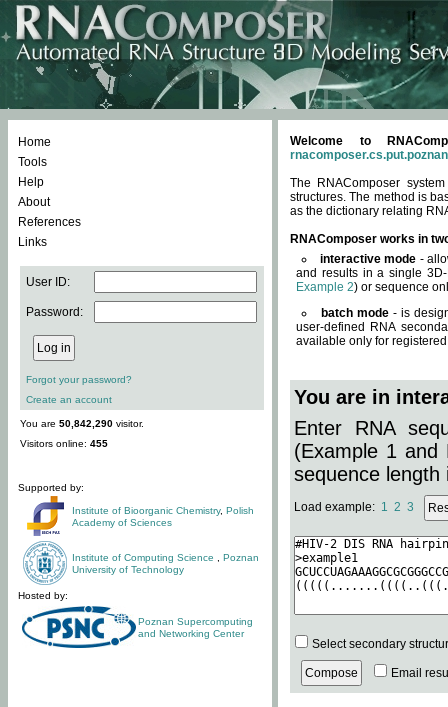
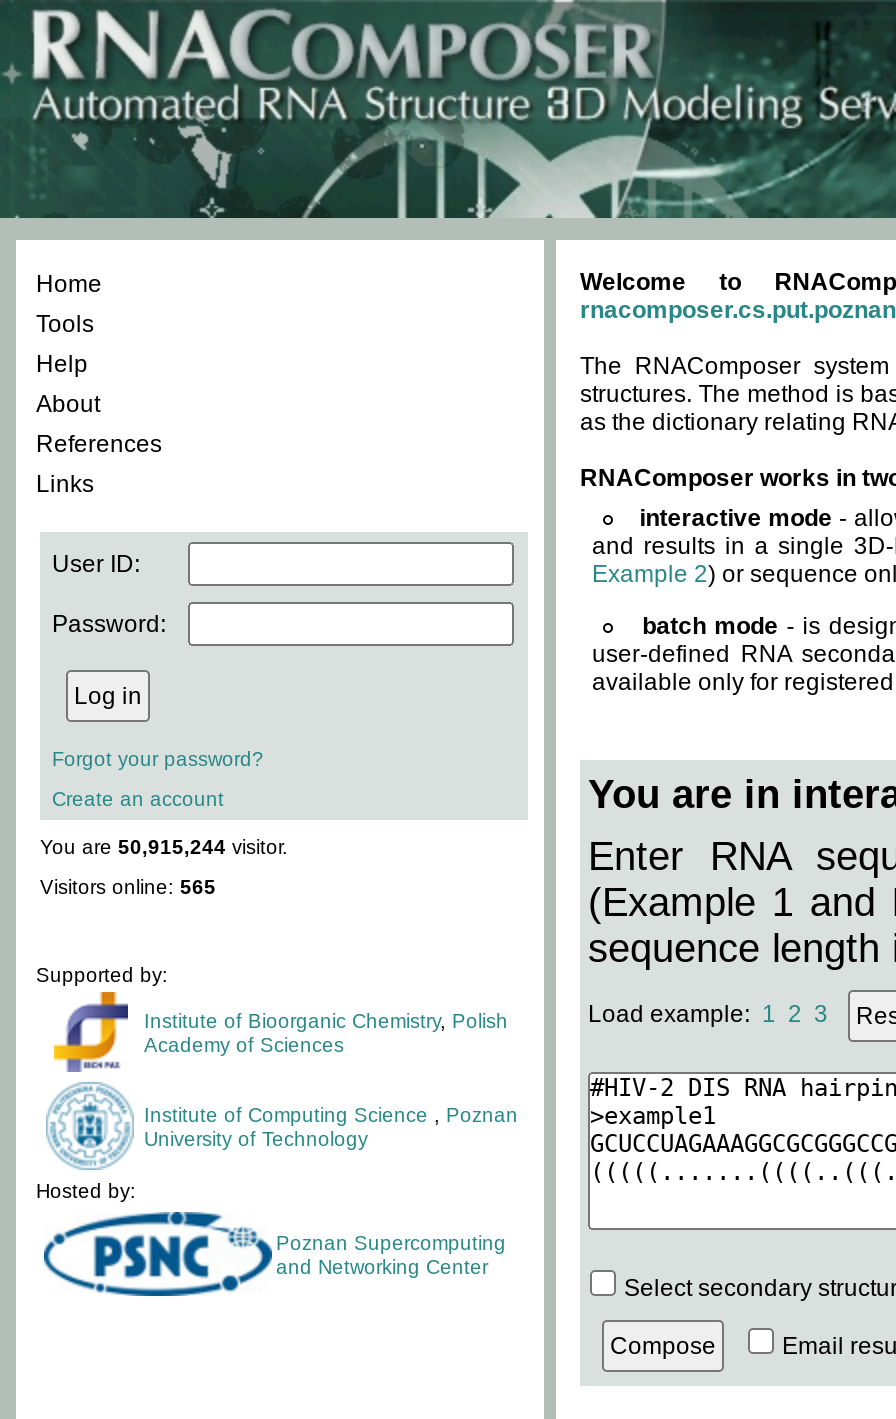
[20,418,144,429] You are 50,842,290 visitor. -> [40,836,288,858] You are 50,915,244 visitor.
[20,438,108,449] Visitors online: 455 -> [40,876,216,898] Visitors online: 565

